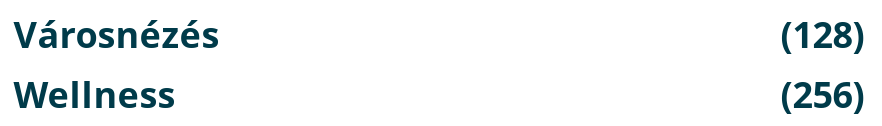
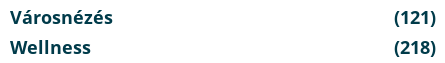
[781,9,865,57] (128) -> [394,5,436,29] (121)
[781,69,865,117] (256) -> [394,35,436,59] (218)

